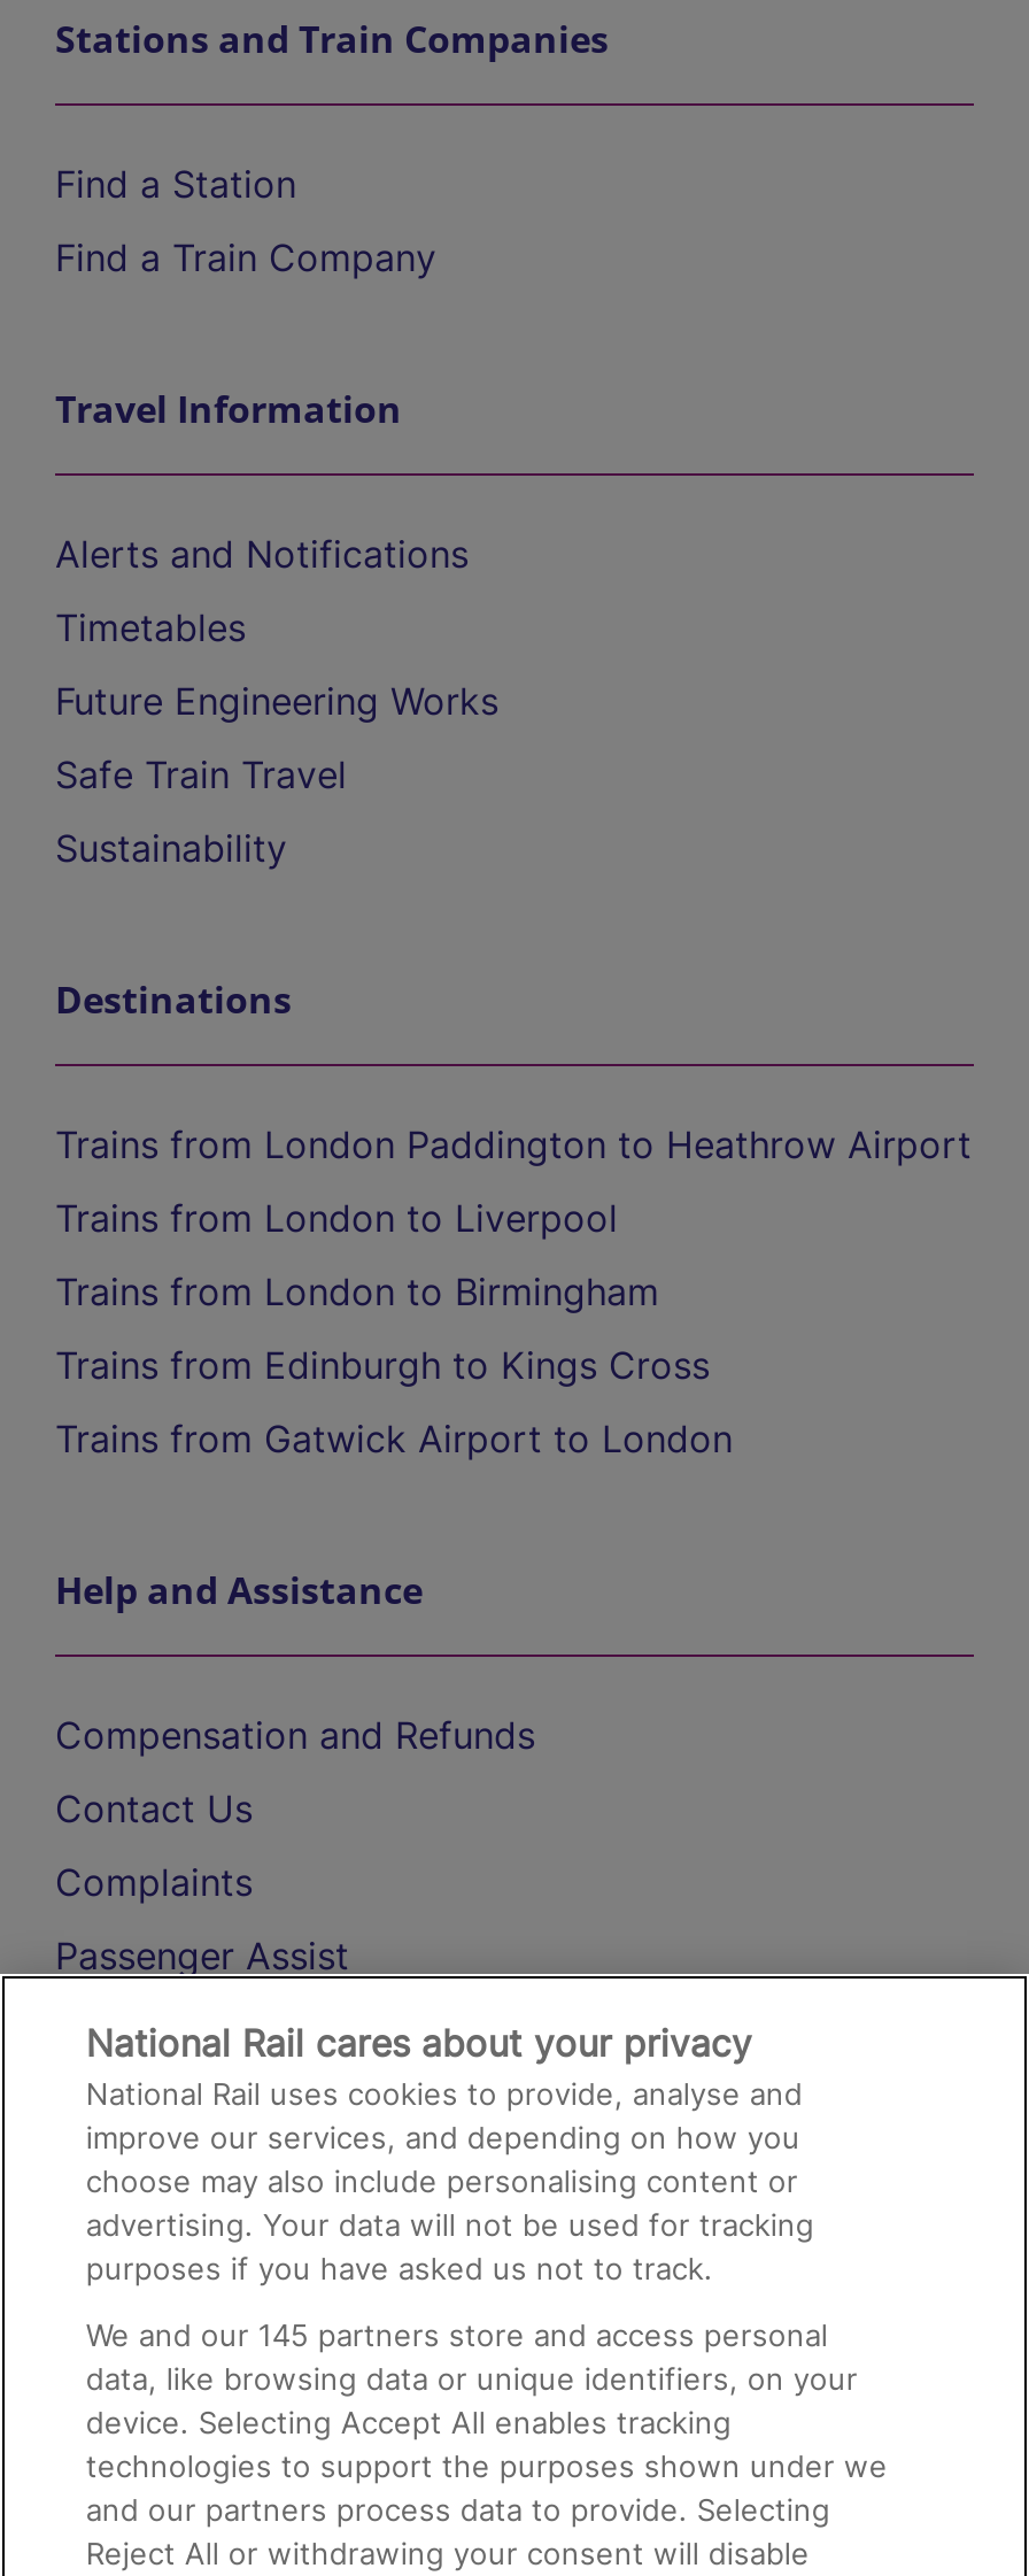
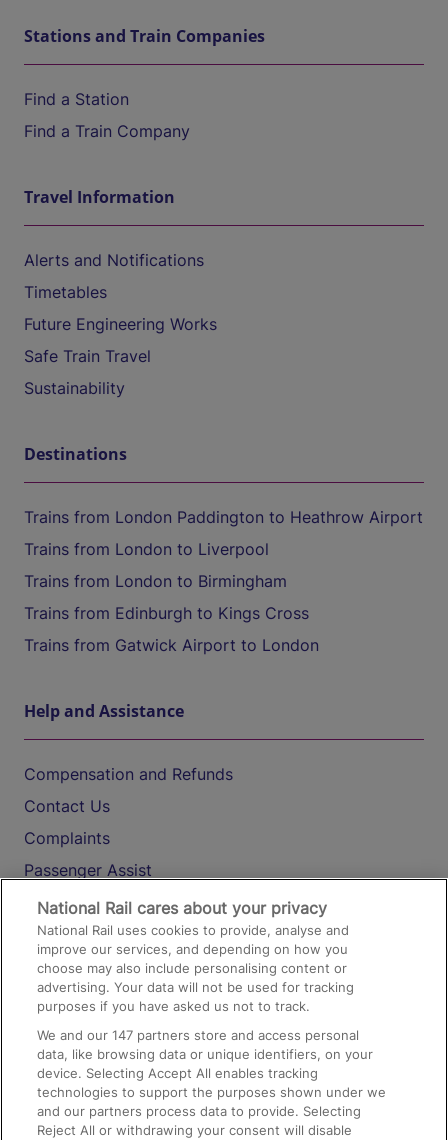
[86,2316,828,2353] We and our 145 partners store and access personal -> [37,1027,359,1043] We and our 147 partners store and access personal

